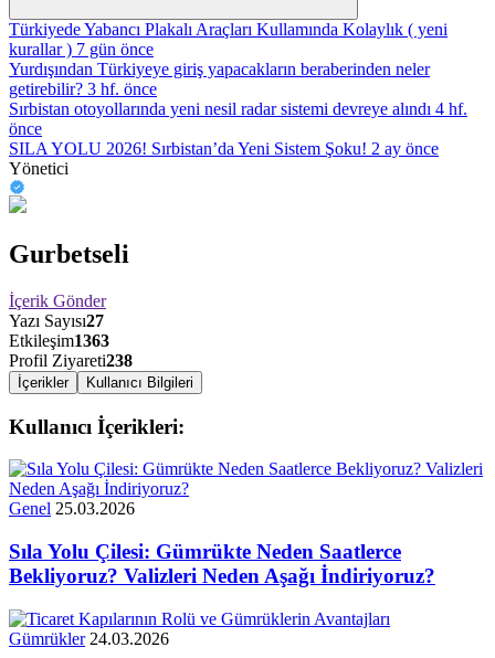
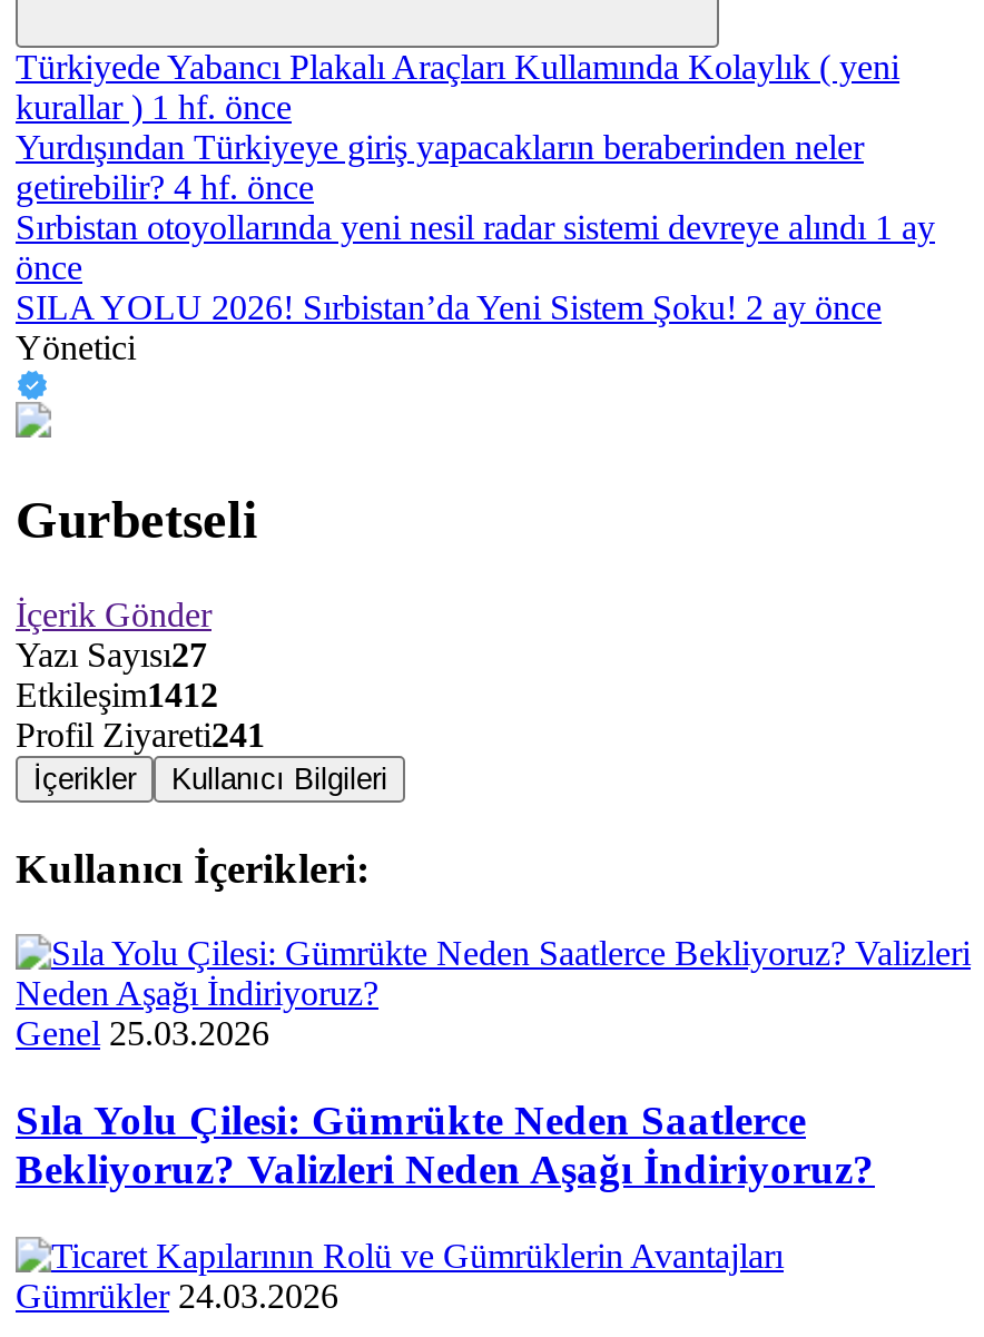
[9,40,154,59] kurallar ) 7 gün önce -> [16,88,292,126] kurallar ) 1 hf. önce
[9,79,157,98] getirebilir? 3 hf. önce -> [16,168,314,206] getirebilir? 4 hf. önce
[9,99,467,118] Sırbistan otoyollarında yeni nesil radar sistemi devreye alındı 4 hf. -> [16,208,935,246] Sırbistan otoyollarında yeni nesil radar sistemi devreye alındı 1 ay
[9,331,109,350] Etkileşim1363 -> [16,675,218,713] Etkileşim1412
[9,351,133,370] Profil Ziyareti238 -> [16,715,265,753] Profil Ziyareti241

